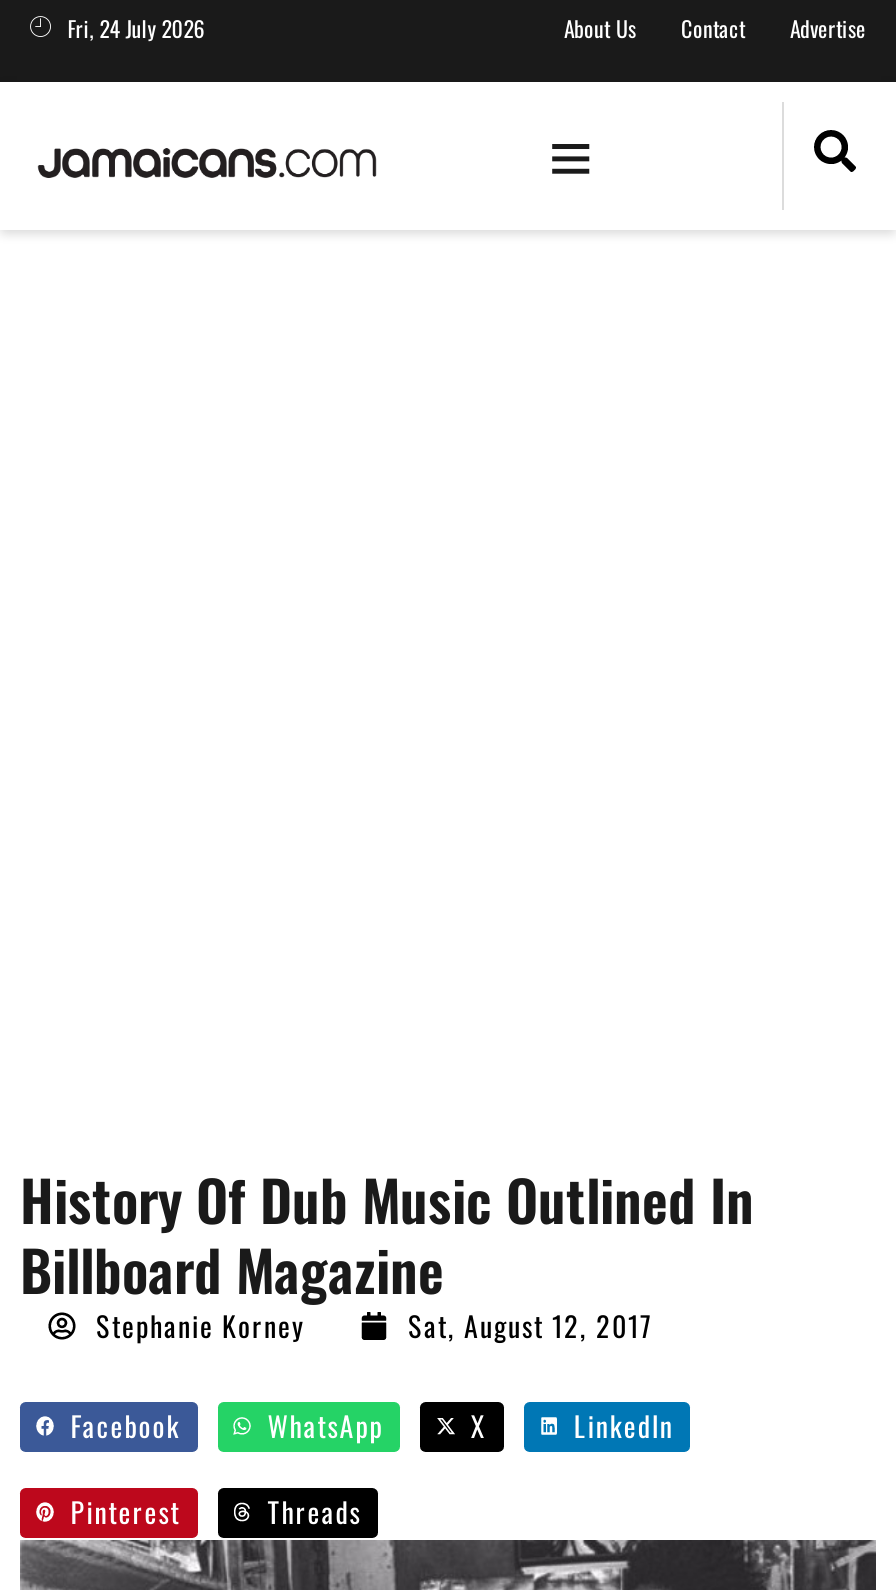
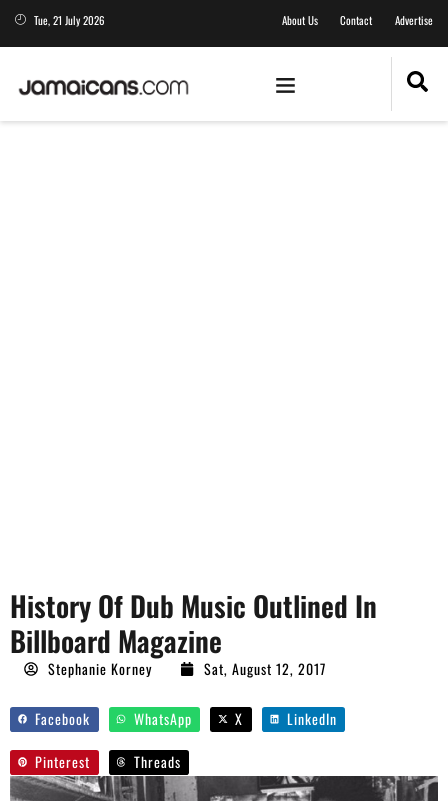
[68,12,206,44] Fri, 24 July 2026 -> [34,12,105,28] Tue, 21 July 2026

